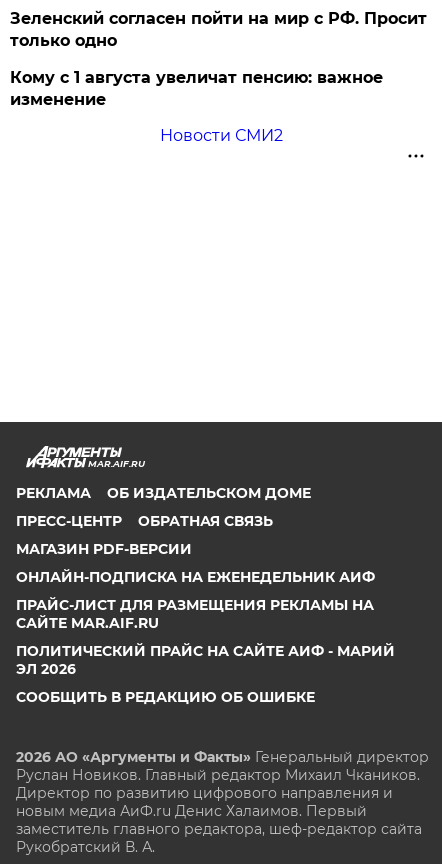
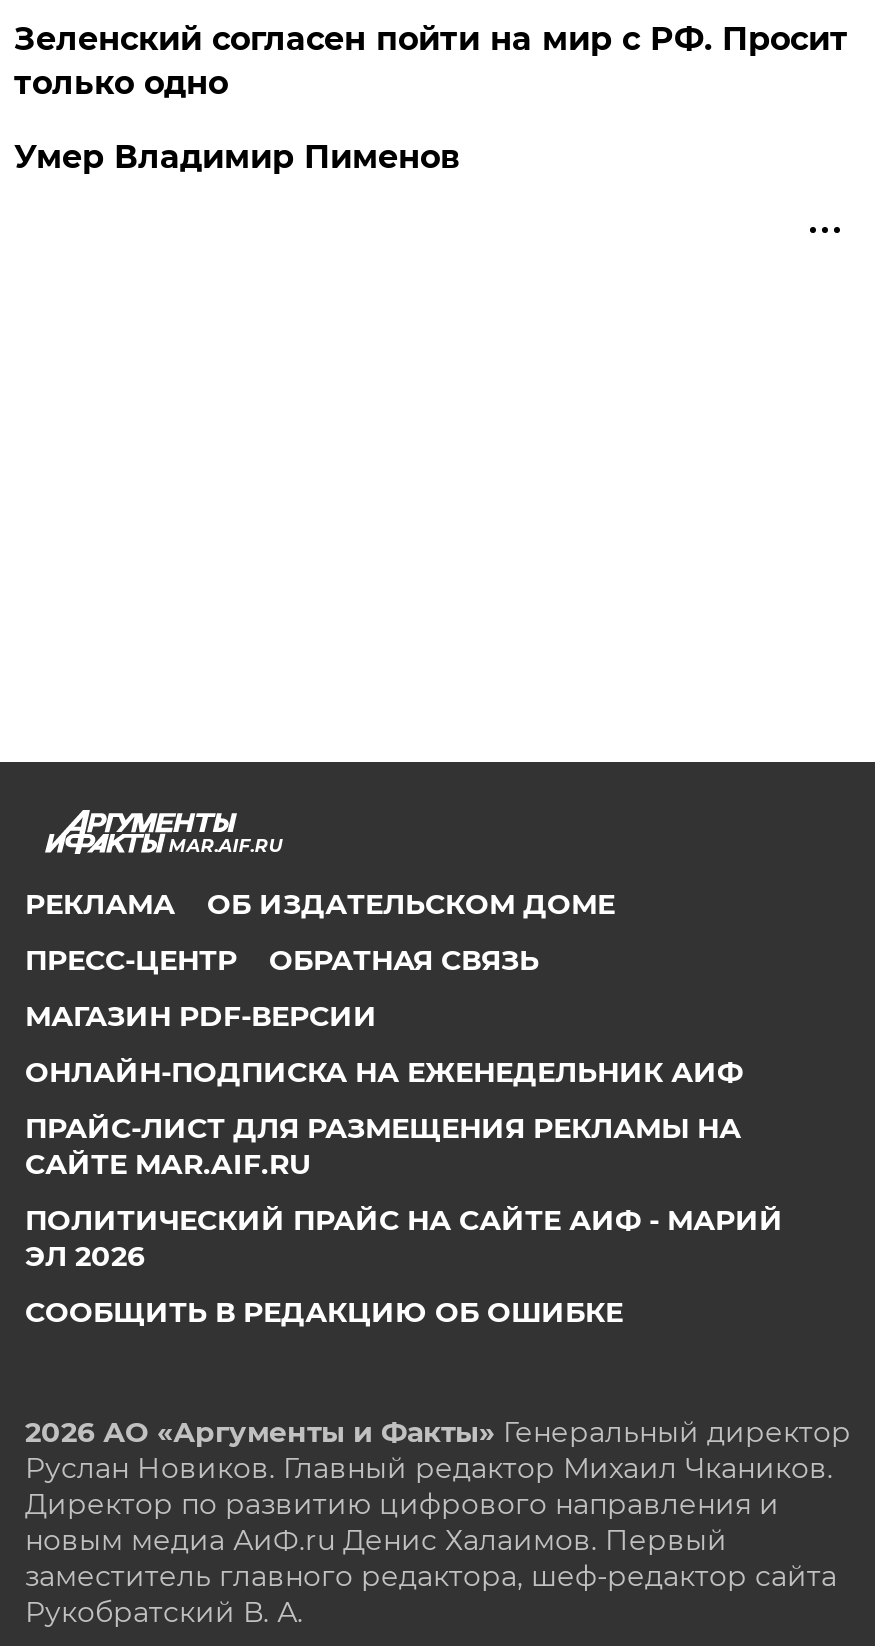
[10,68,383,145] Кому с 1 августа увеличат пенсию: важное | изменение | Новости СМИ2 -> [14,138,460,176] Умер Владимир Пименов

